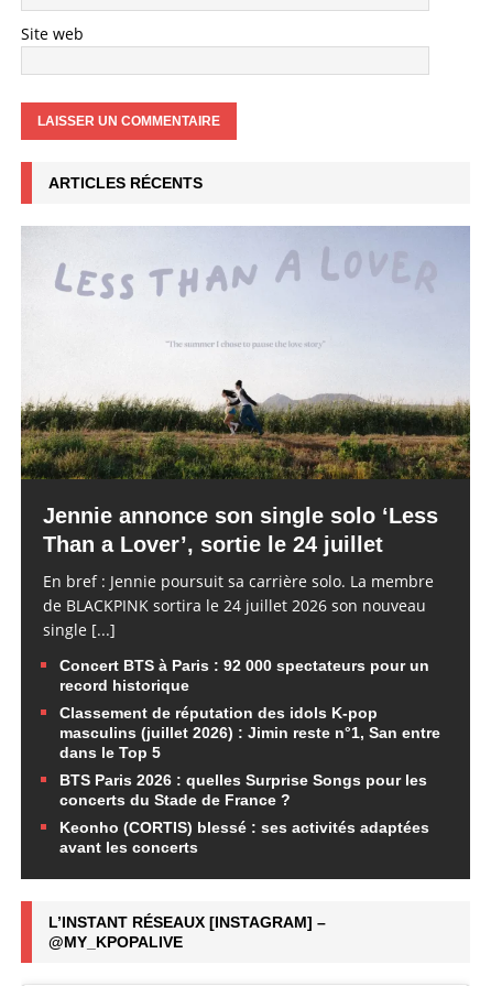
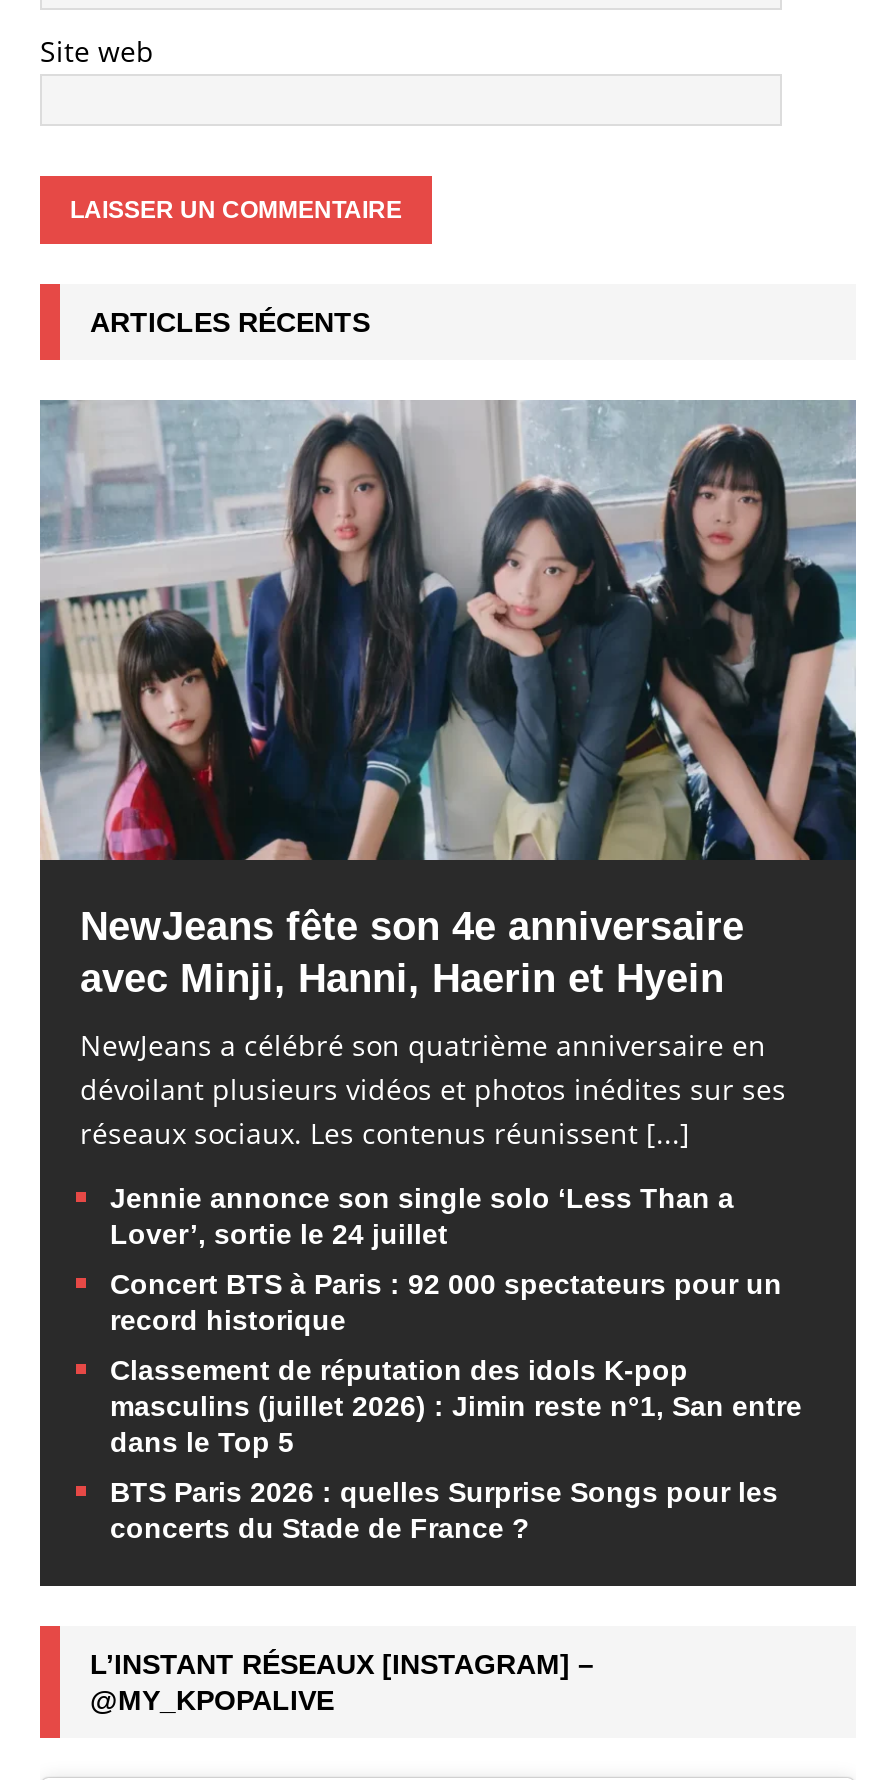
[20,227,470,640] [image] | Jennie annonce son single solo ‘Less | Than a Lover’, sortie le 24 juillet | En bref : Jennie poursuit sa carrière solo. La membre | de BLACKPINK sortira le 24 juillet 2026 son nouveau | single [...] -> [38,400,856,1250] [image] | NewJeans fête son 4e anniversaire | avec Minji, Hanni, Haerin et Hyein | NewJeans a célébré son quatrième anniversaire en | dévoilant plusieurs vidéos et photos inédites sur ses | réseaux sociaux. Les contenus réunissent [...] | Jennie annonce son single solo ‘Less Than a | Lover’, sortie le 24 juillet
moved [59,656,440,808] -> [110,1268,802,1544]: Concert BTS à Paris : 92 000 spectateurs pour un | record historique | Classement de réputation des idols K-pop | masculins (juillet 2026) : Jimin reste n°1, San entre | dans le Top 5 | BTS Paris 2026 : quelles Surprise Songs pour les | concerts du Stade de France ?
[59,818,429,856] Keonho (CORTIS) blessé : ses activités adaptées | avant les concerts -> none

